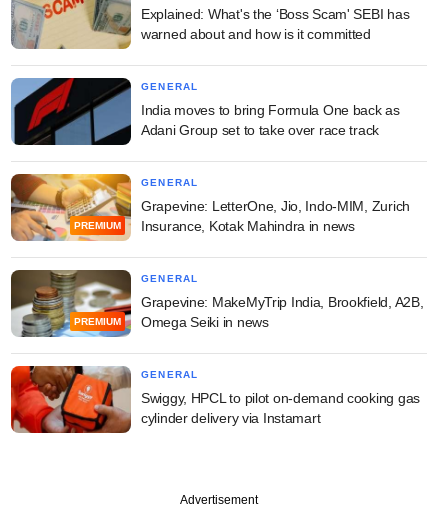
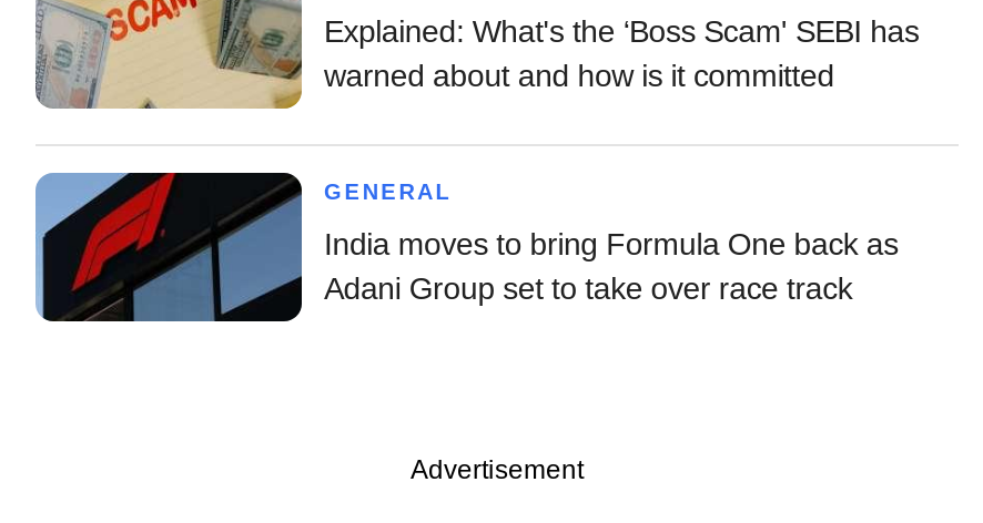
[10,173,127,242] [image] | PREMIUM -> none
[141,177,410,234] GENERAL | Grapevine: LetterOne, Jio, Indo-MIM, Zurich | Insurance, Kotak Mahindra in news -> none
[10,273,423,434] [image] | GENERAL | Grapevine: MakeMyTrip India, Brookfield, A2B, | Omega Seiki in news | GENERAL | Swiggy, HPCL to pilot on-demand cooking gas | cylinder delivery via Instamart -> none
[11,269,127,338] [image] | PREMIUM -> none

